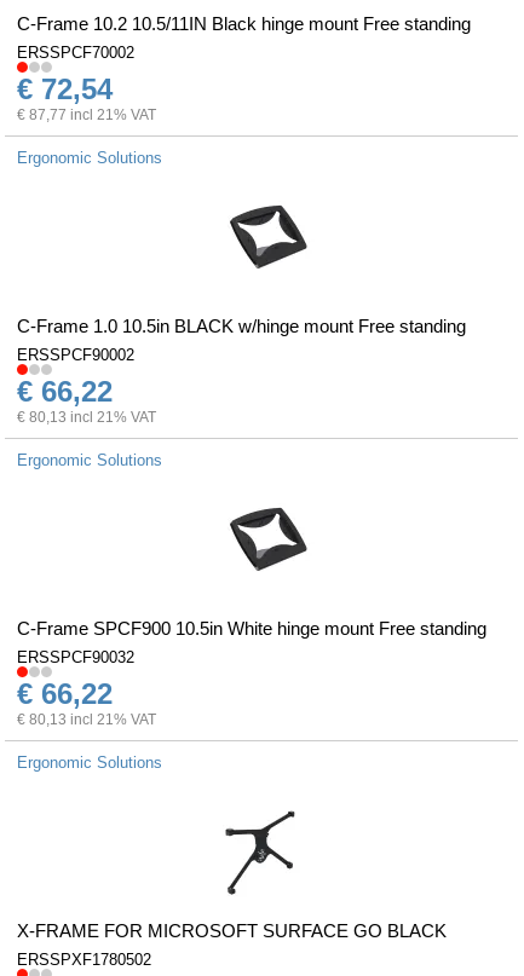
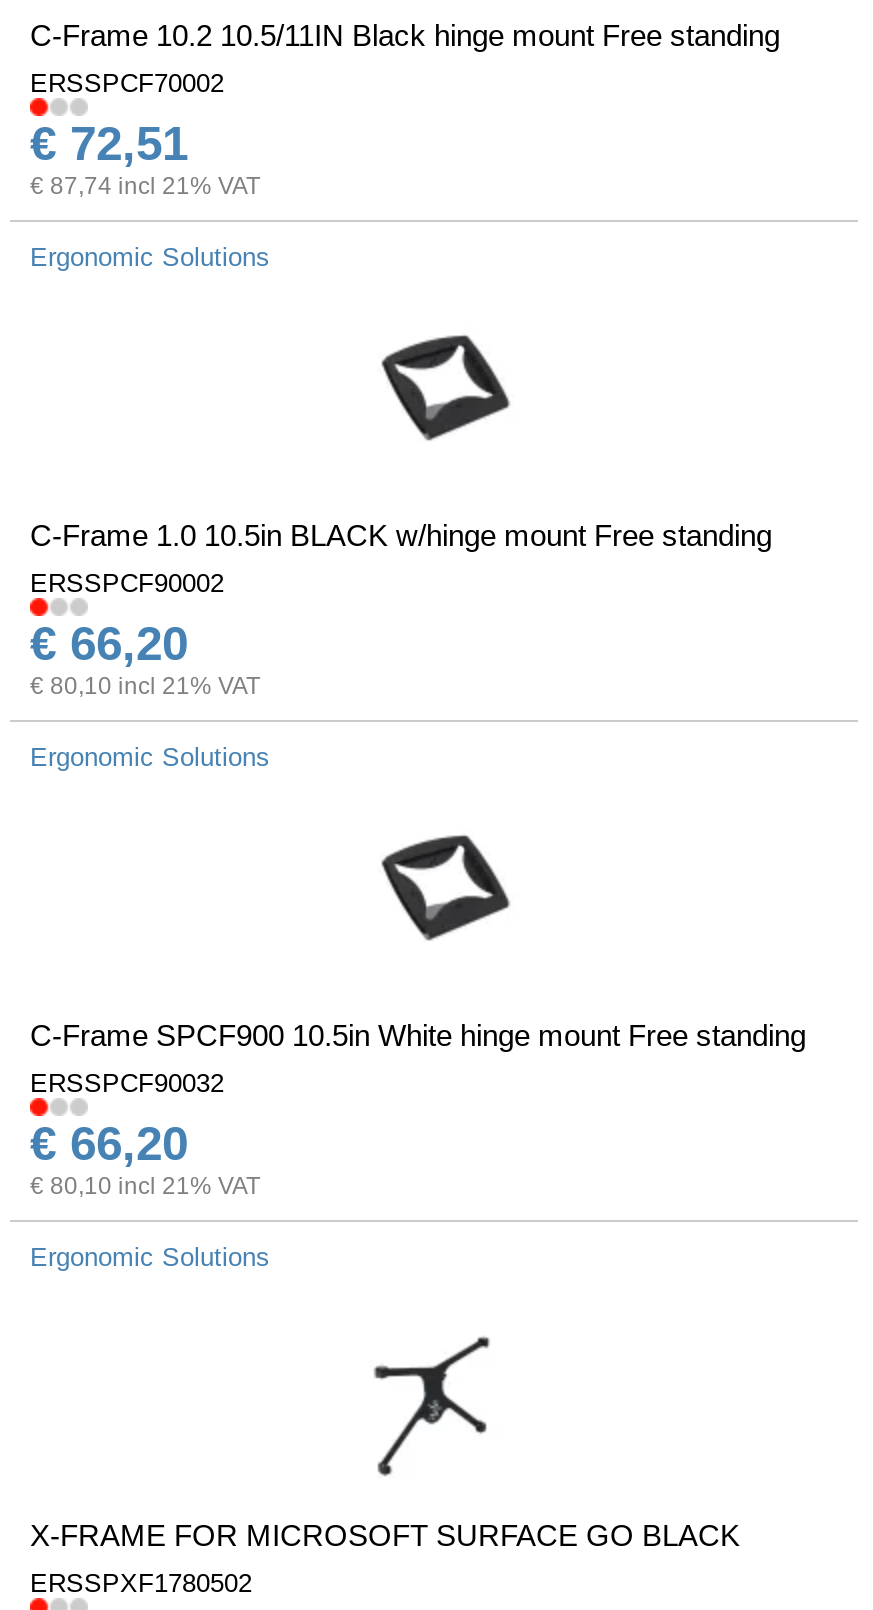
[17,73,113,105] € 72,54 -> [30,116,188,170] € 72,51
[17,106,156,123] € 87,77 incl 21% VAT -> [30,172,260,200] € 87,74 incl 21% VAT
[17,375,113,408] € 66,22 -> [30,616,188,670] € 66,20
[17,409,156,426] € 80,13 incl 21% VAT -> [30,672,260,700] € 80,10 incl 21% VAT
[17,677,113,710] € 66,22 -> [30,1116,188,1170] € 66,20
[17,711,156,728] € 80,13 incl 21% VAT -> [30,1172,260,1200] € 80,10 incl 21% VAT

